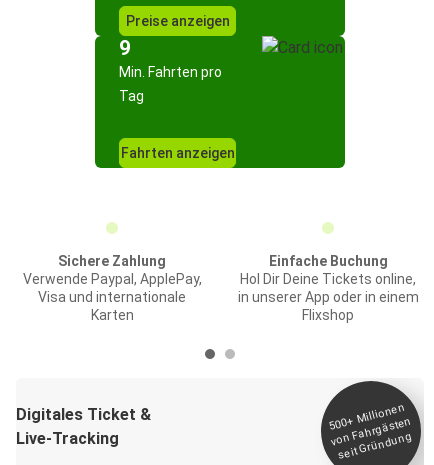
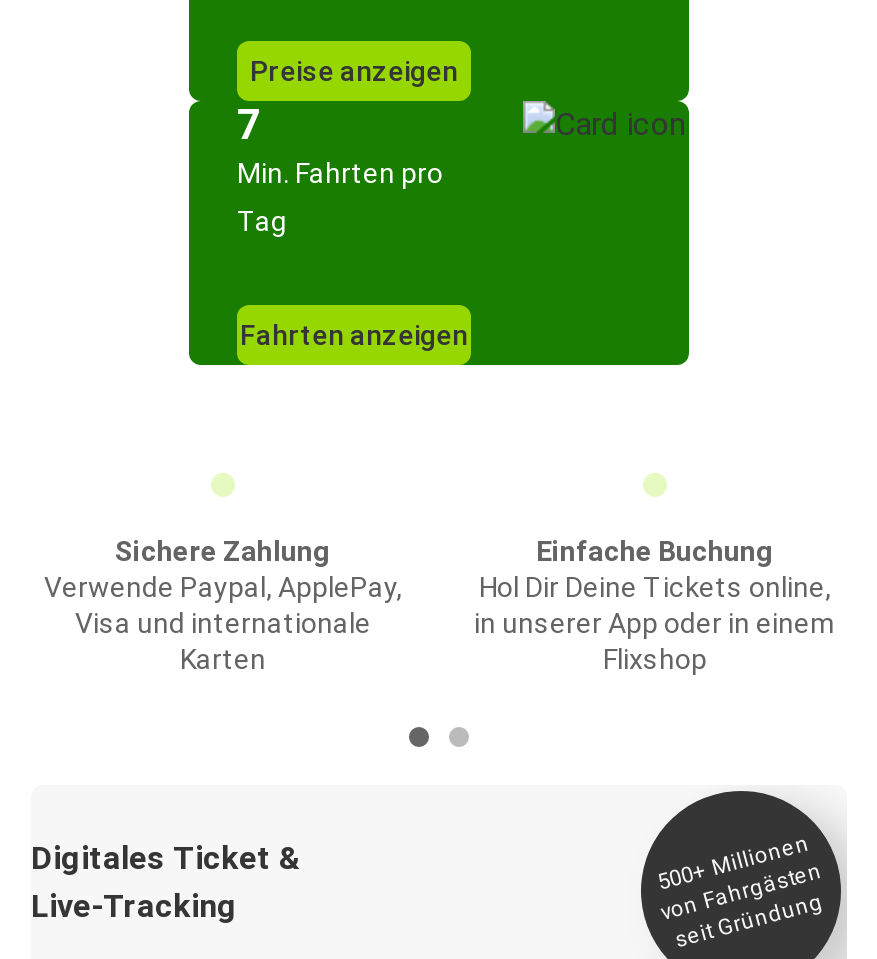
[119,36,131,60] 9 -> [237,101,261,149] 7

